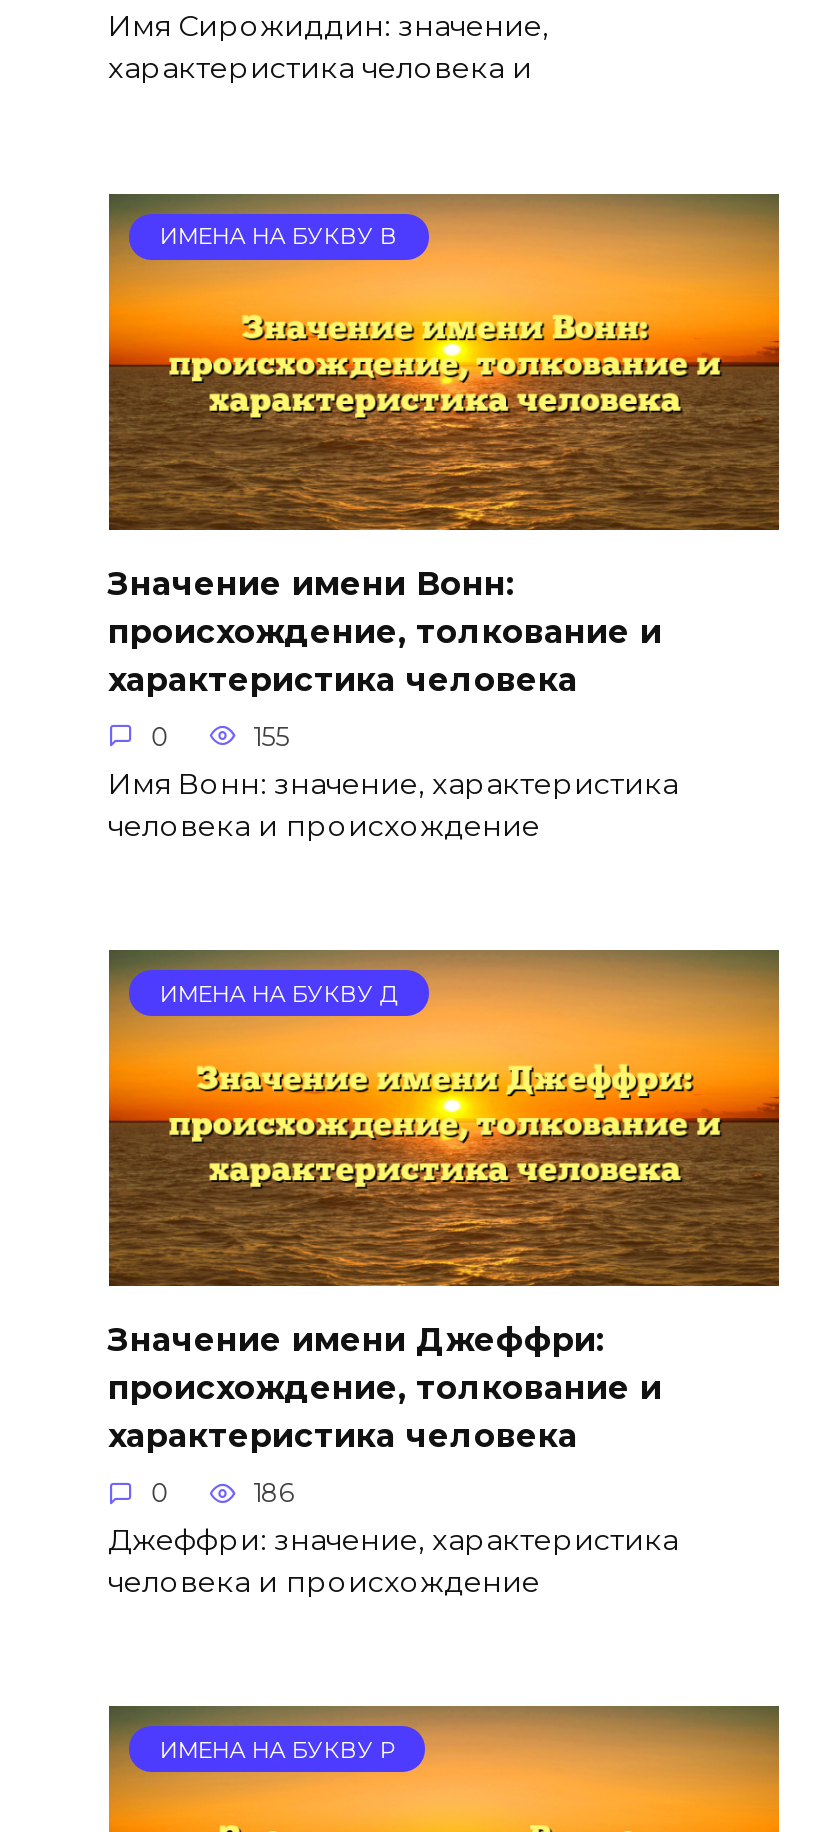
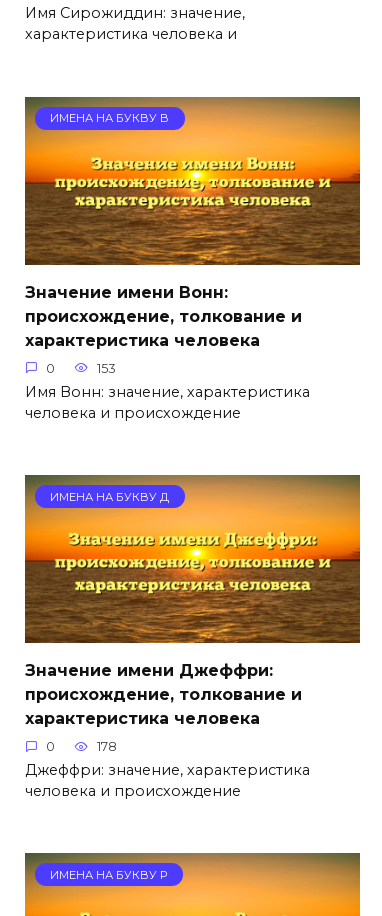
[253,722,289,752] 155 -> [97,361,116,376] 153
[253,1478,295,1508] 186 -> [97,739,117,754] 178

